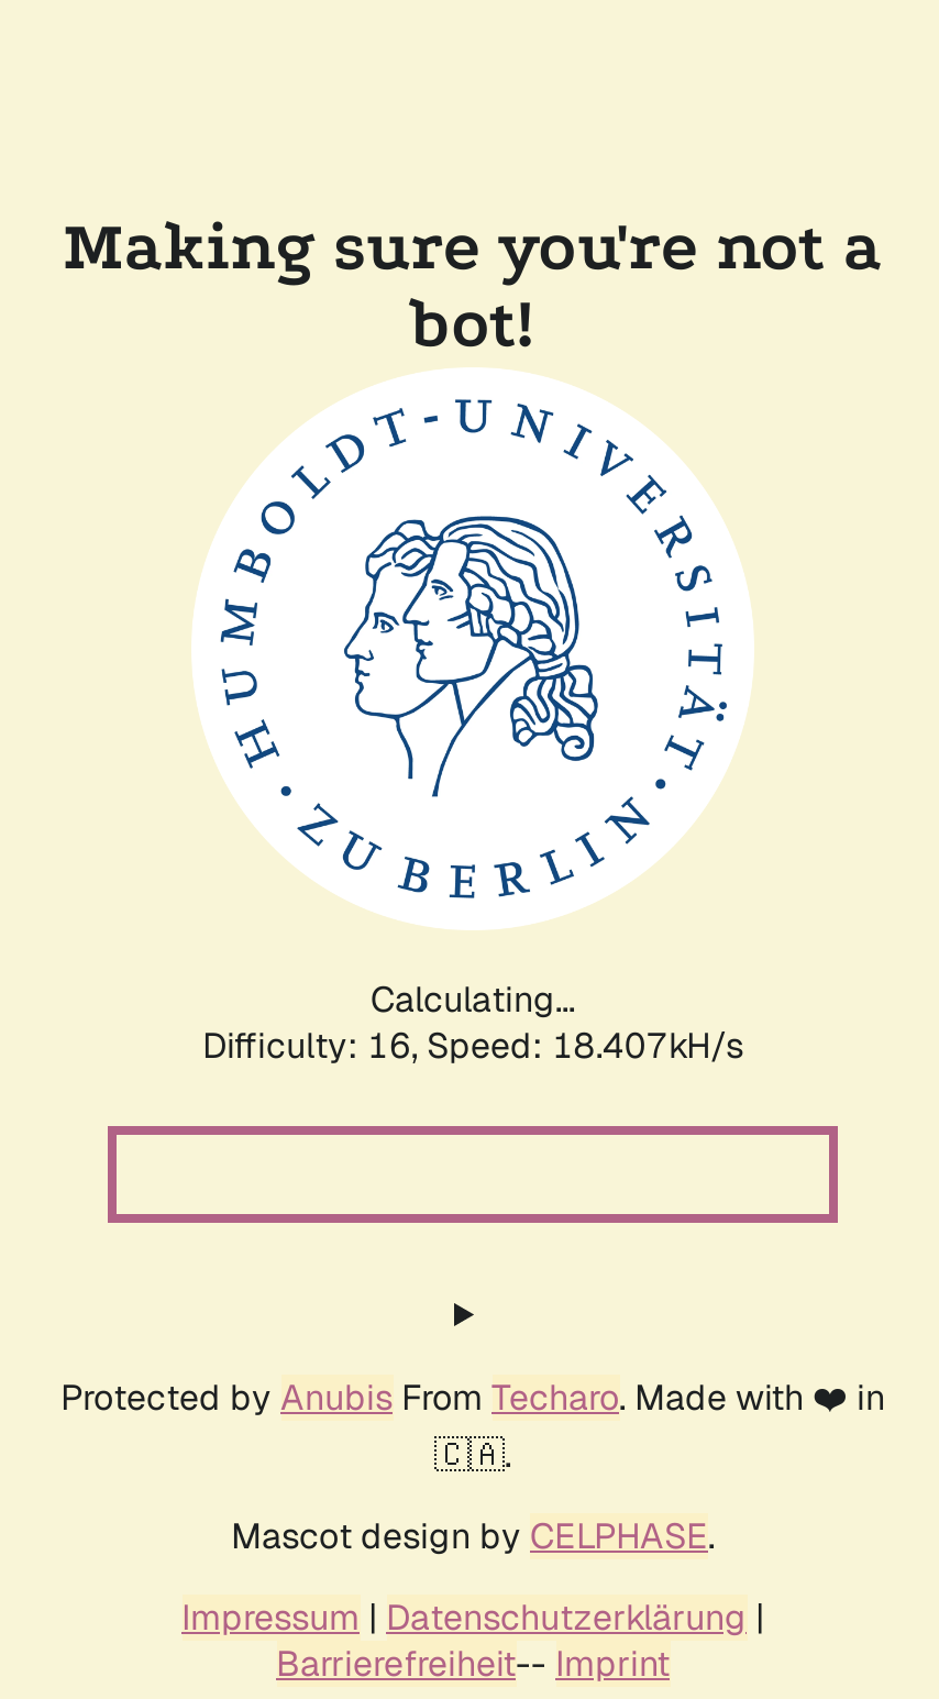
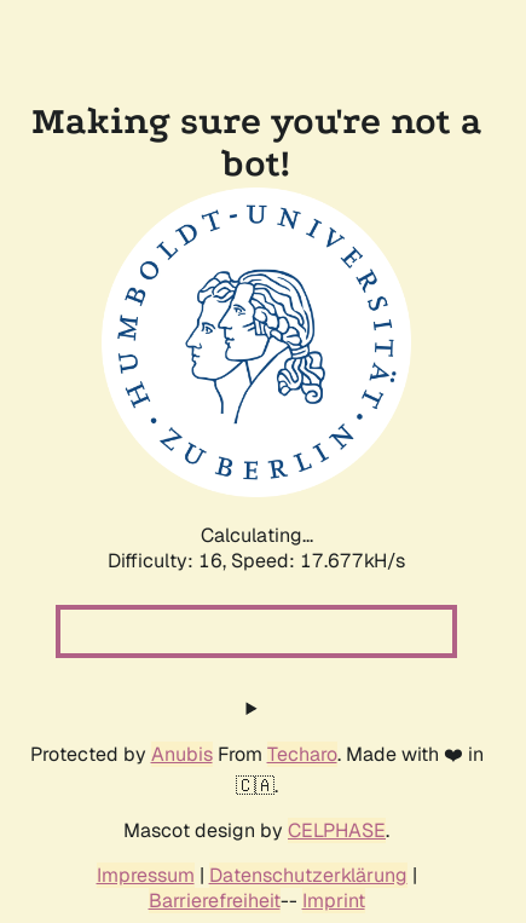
[202,1023,743,1069] Difficulty: 16, Speed: 18.407kH/s -> [108,548,405,573] Difficulty: 16, Speed: 17.677kH/s

